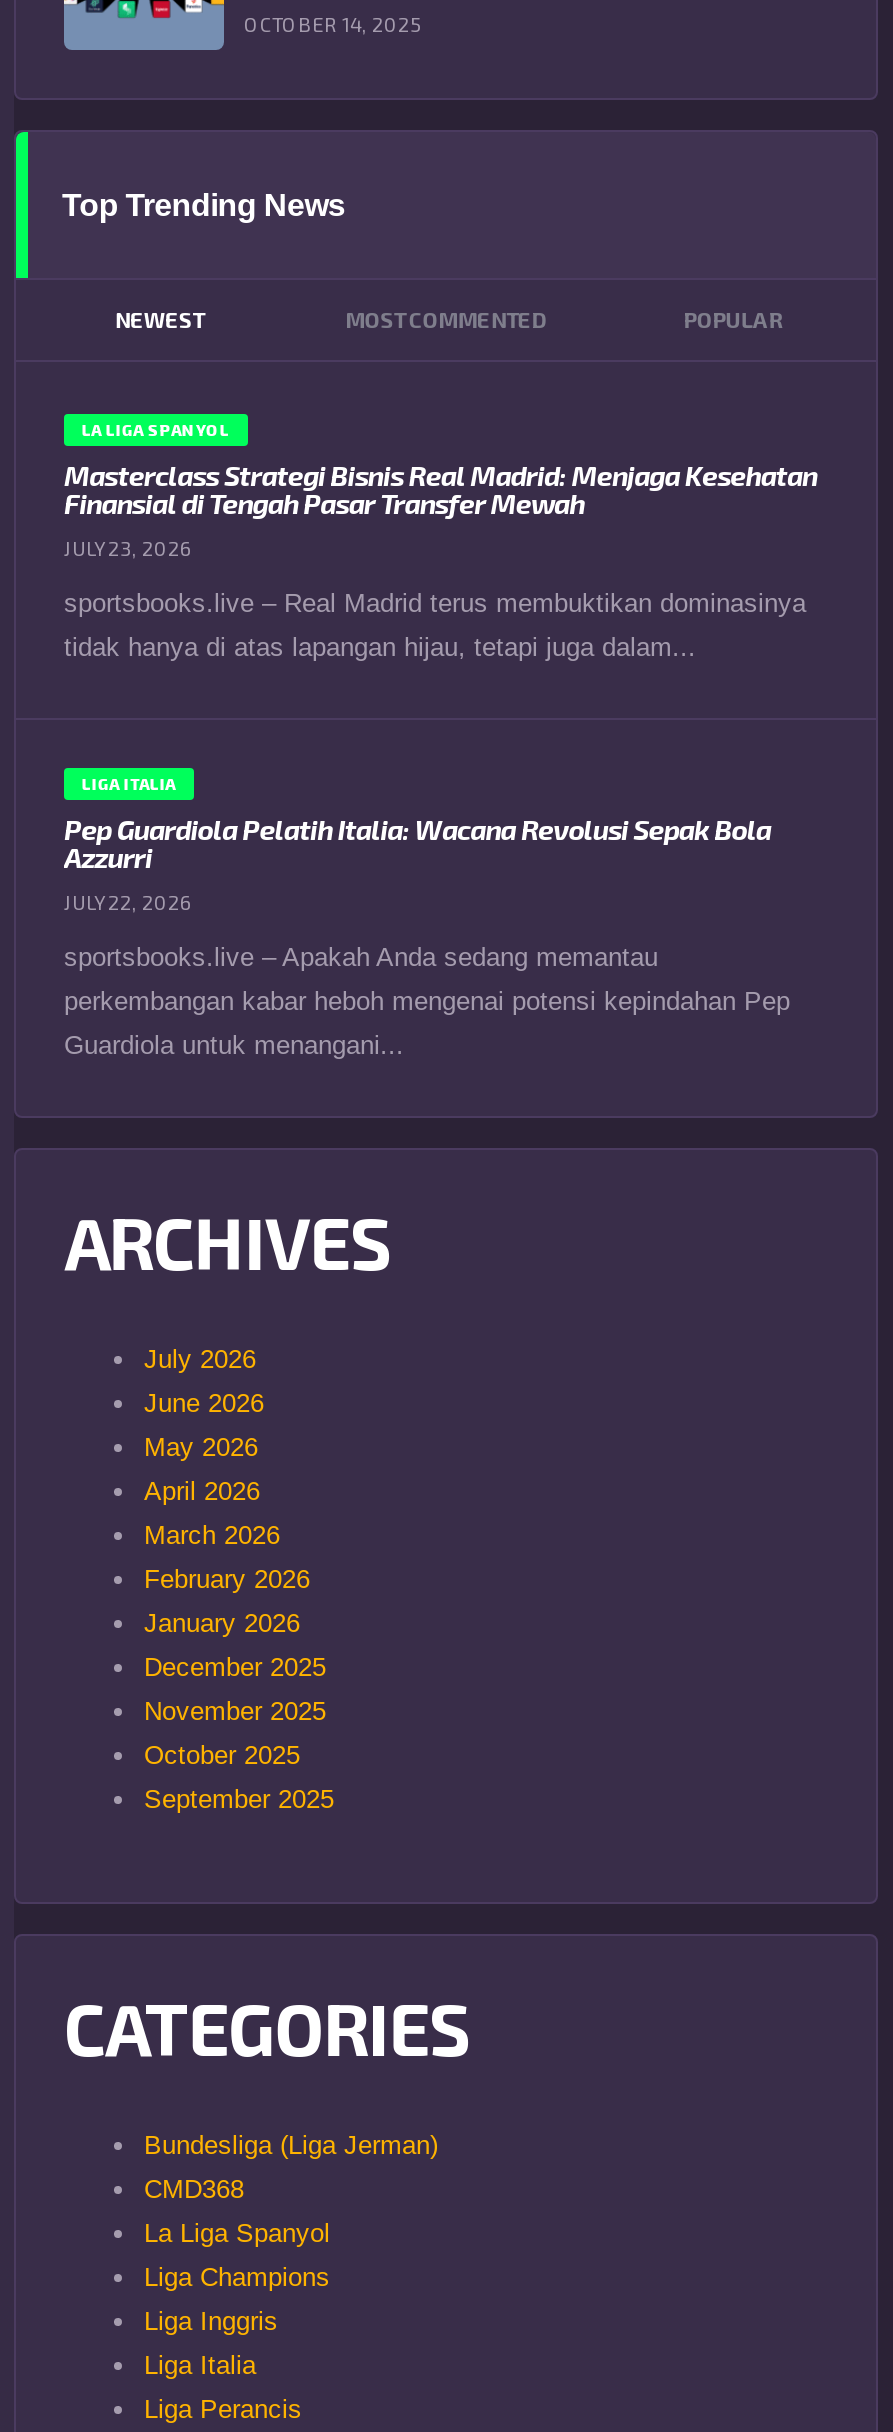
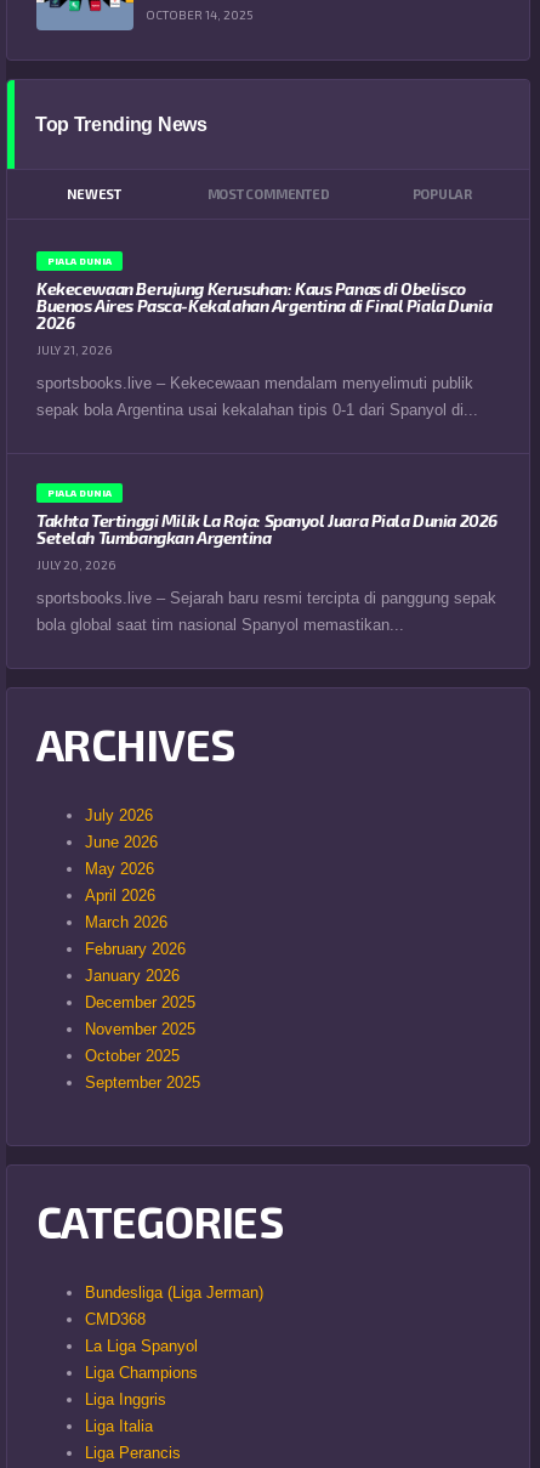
[64,419,817,661] LA LIGA SPANYOL | Masterclass Strategi Bisnis Real Madrid: Menjaga Kesehatan | Finansial di Tengah Pasar Transfer Mewah | JULY 23, 2026 | sportsbooks.live – Real Madrid terus membuktikan dominasinya | tidak hanya di atas lapangan hijau, tetapi juga dalam... -> [36,255,492,418] PIALA DUNIA | Kekecewaan Berujung Kerusuhan: Kaus Panas di Obelisco | Buenos Aires Pasca-Kekalahan Argentina di Final Piala Dunia | 2026 | JULY 21, 2026 | sportsbooks.live – Kekecewaan mendalam menyelimuti publik | sepak bola Argentina usai kekalahan tipis 0-1 dari Spanyol di...
[64,773,790,1059] LIGA ITALIA | Pep Guardiola Pelatih Italia: Wacana Revolusi Sepak Bola | Azzurri | JULY 22, 2026 | sportsbooks.live – Apakah Anda sedang memantau | perkembangan kabar heboh mengenai potensi kepindahan Pep | Guardiola untuk menangani... -> [36,486,498,633] PIALA DUNIA | Takhta Tertinggi Milik La Roja: Spanyol Juara Piala Dunia 2026 | Setelah Tumbangkan Argentina | JULY 20, 2026 | sportsbooks.live – Sejarah baru resmi tercipta di panggung sepak | bola global saat tim nasional Spanyol memastikan...

